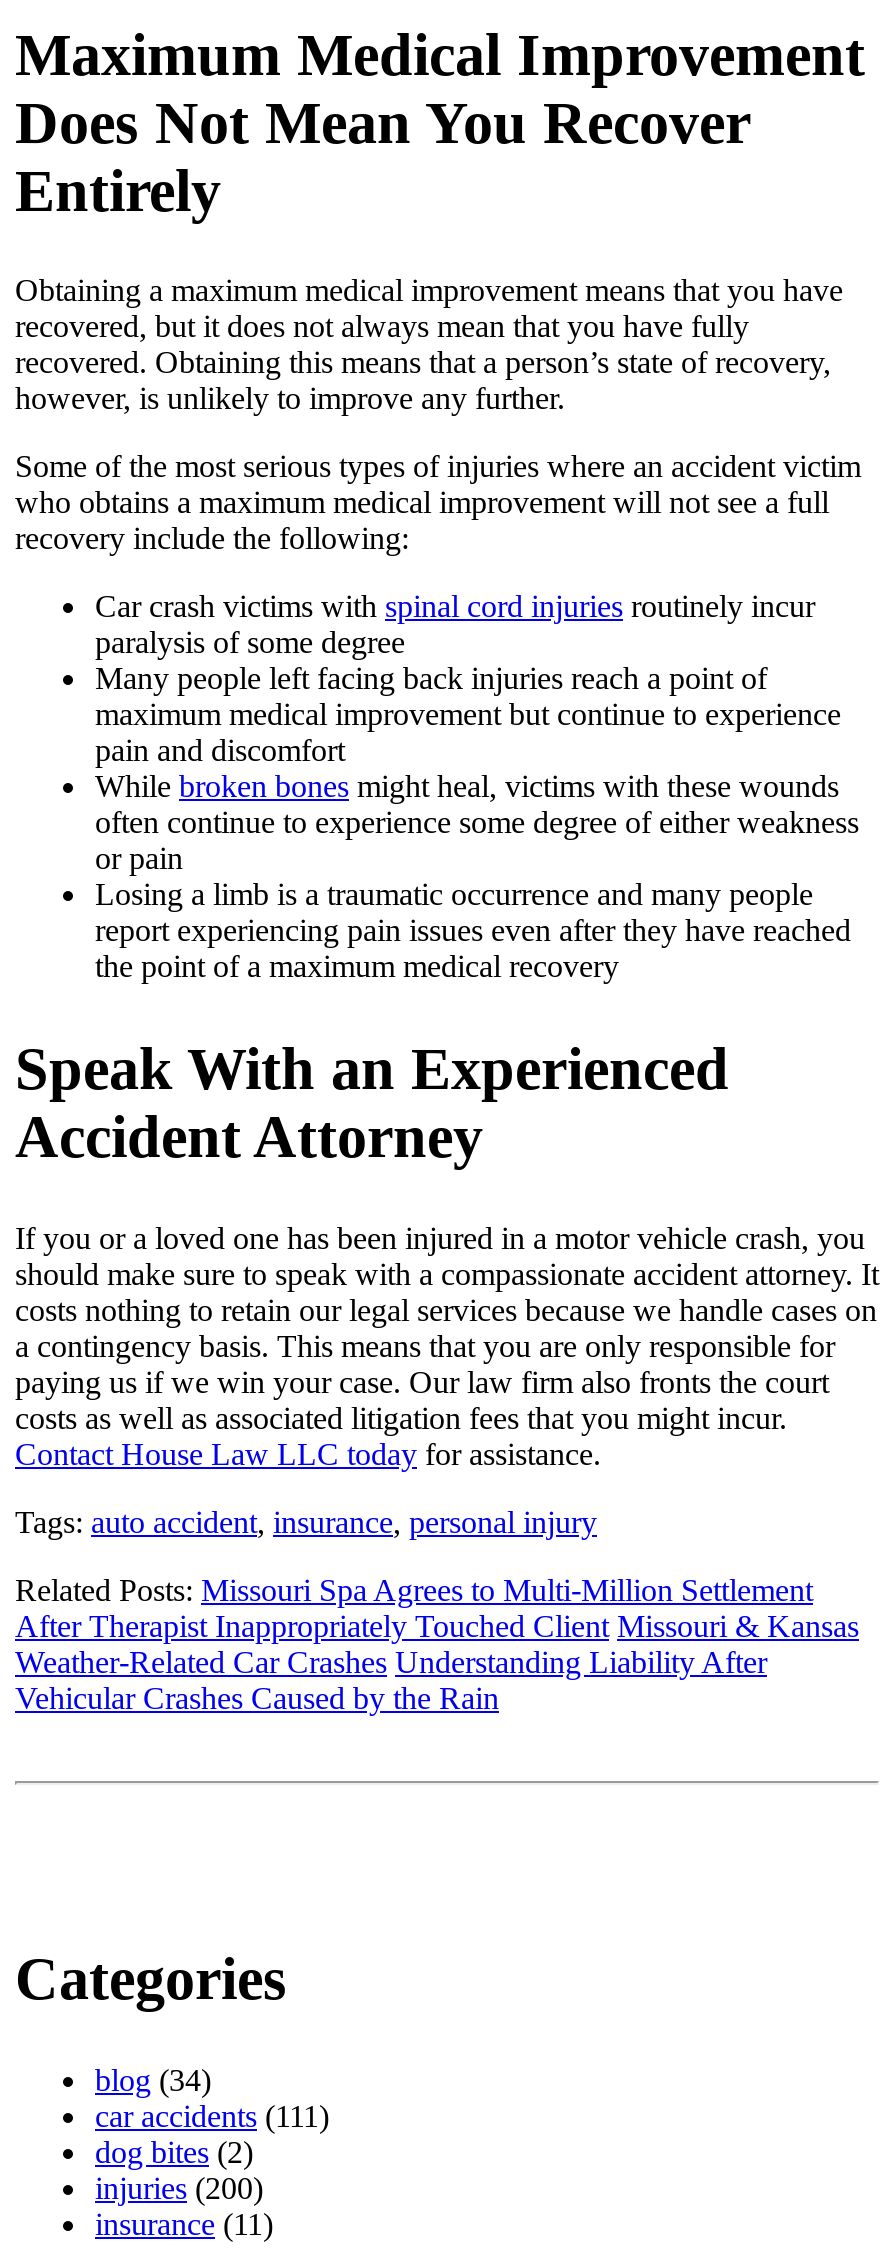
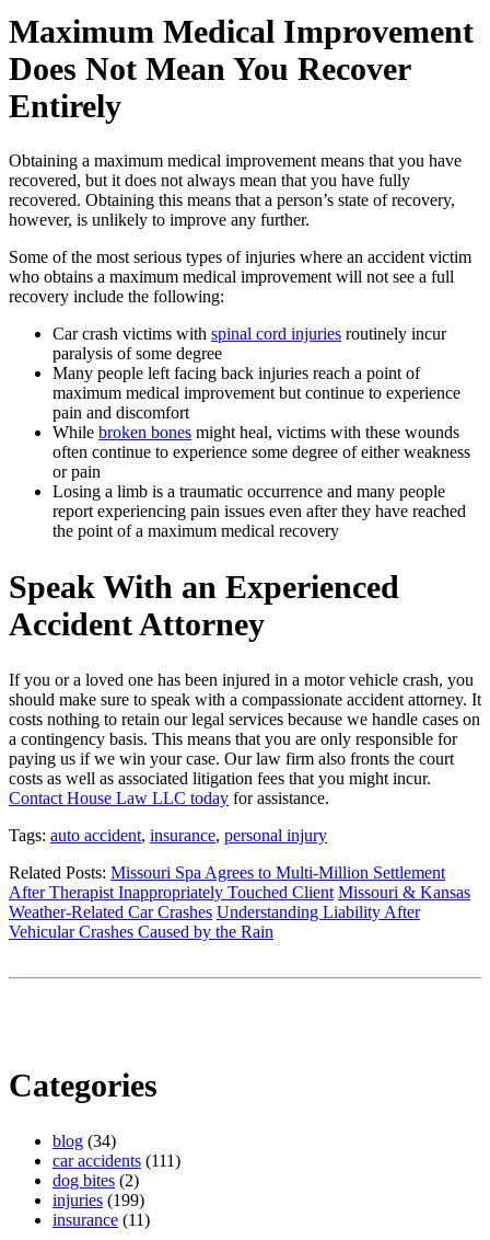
[95,2171,263,2205] injuries (200) -> [52,1191,144,1209] injuries (199)

